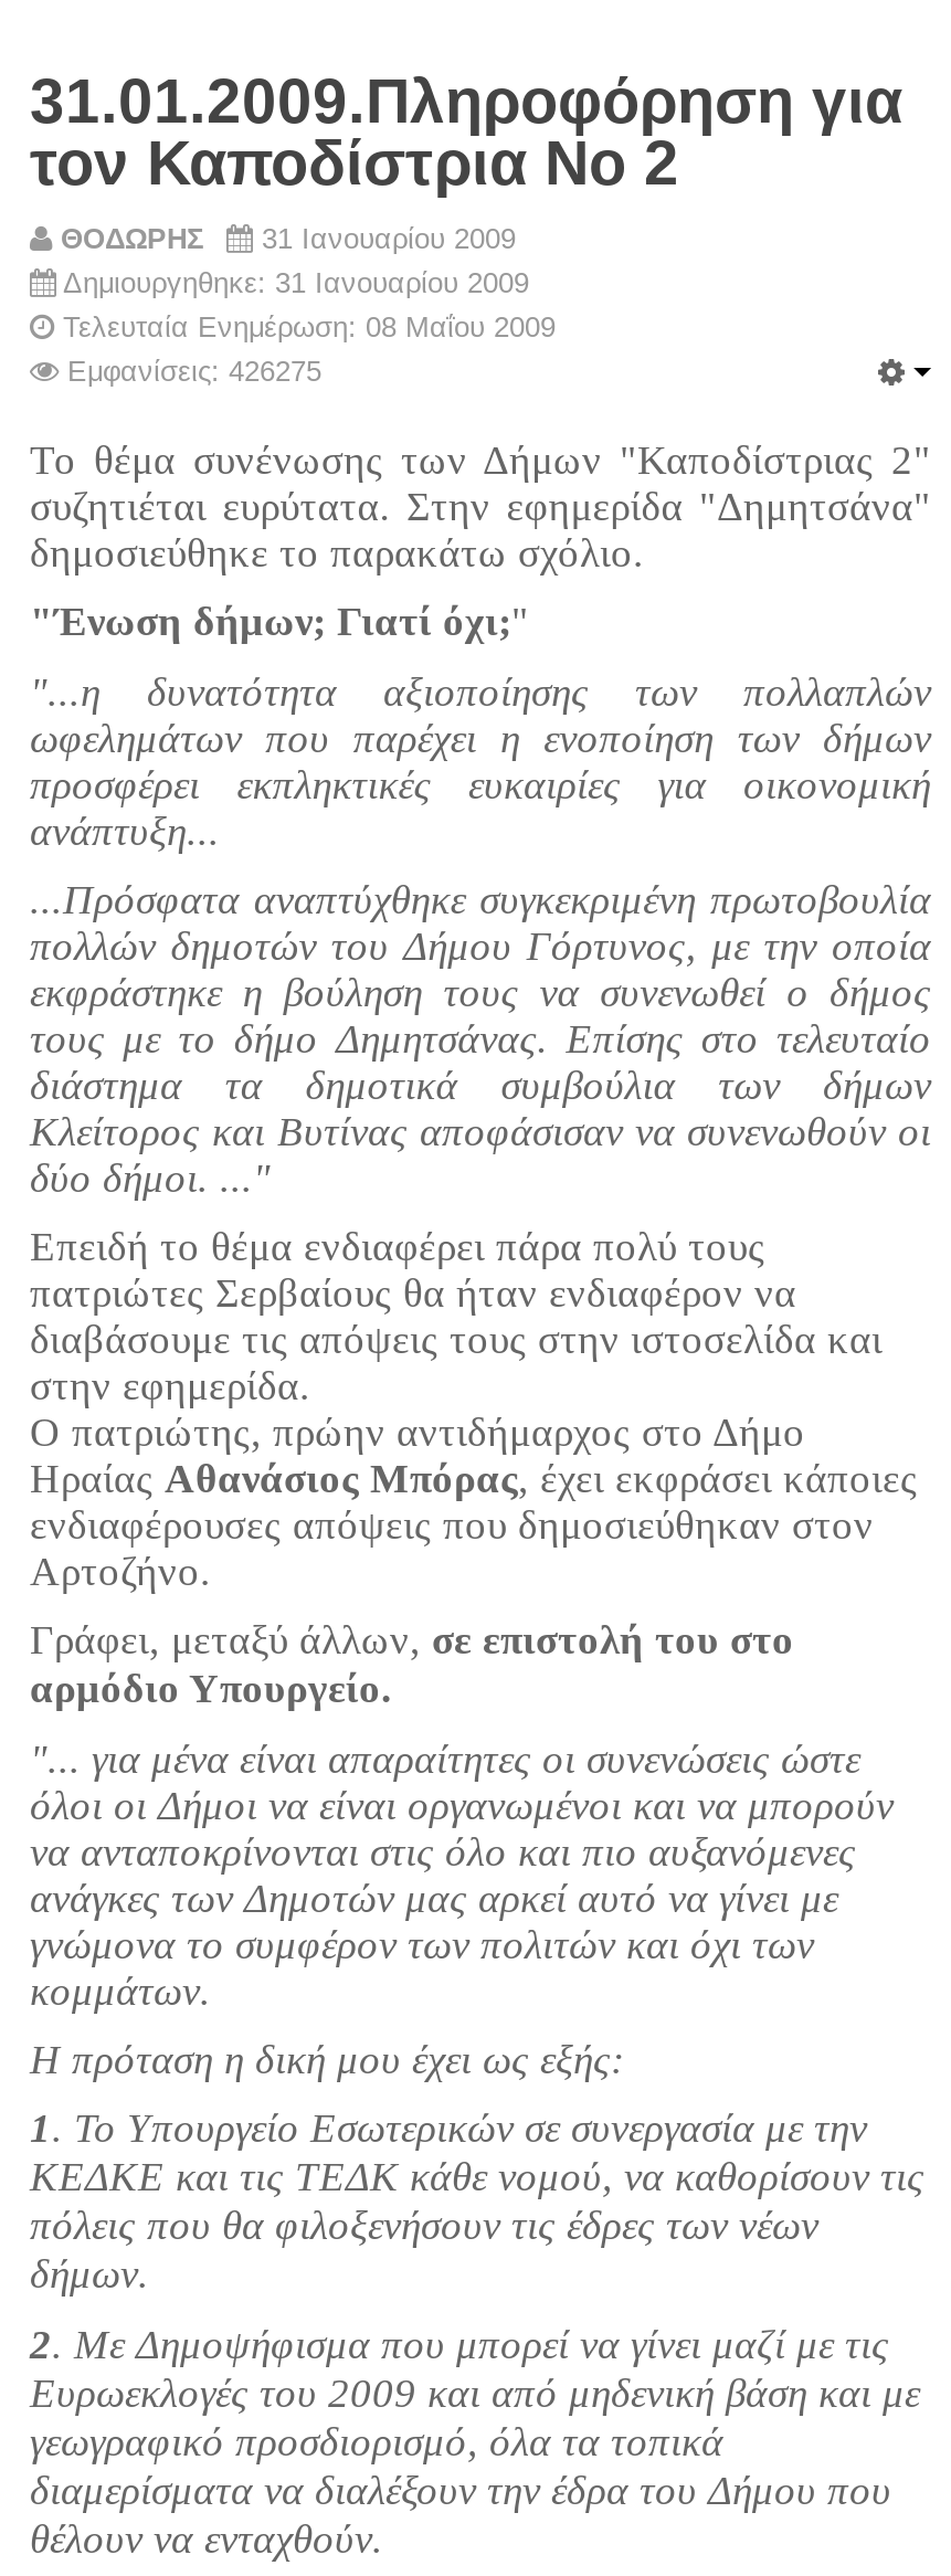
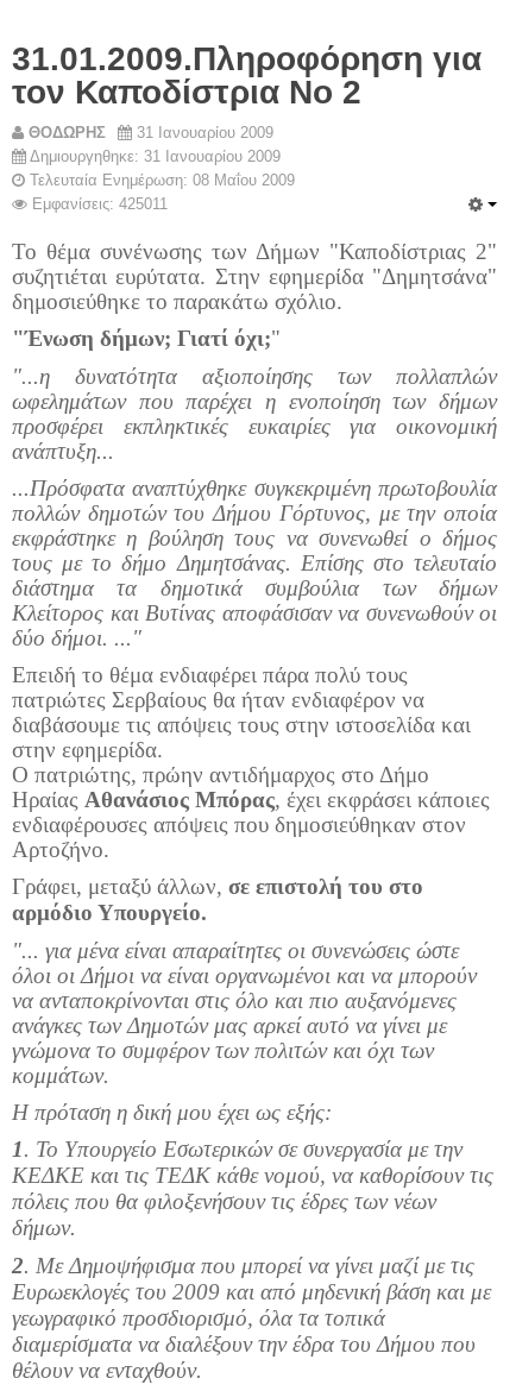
[67,355,321,388] Εμφανίσεις: 426275 -> [32,195,168,213] Εμφανίσεις: 425011

